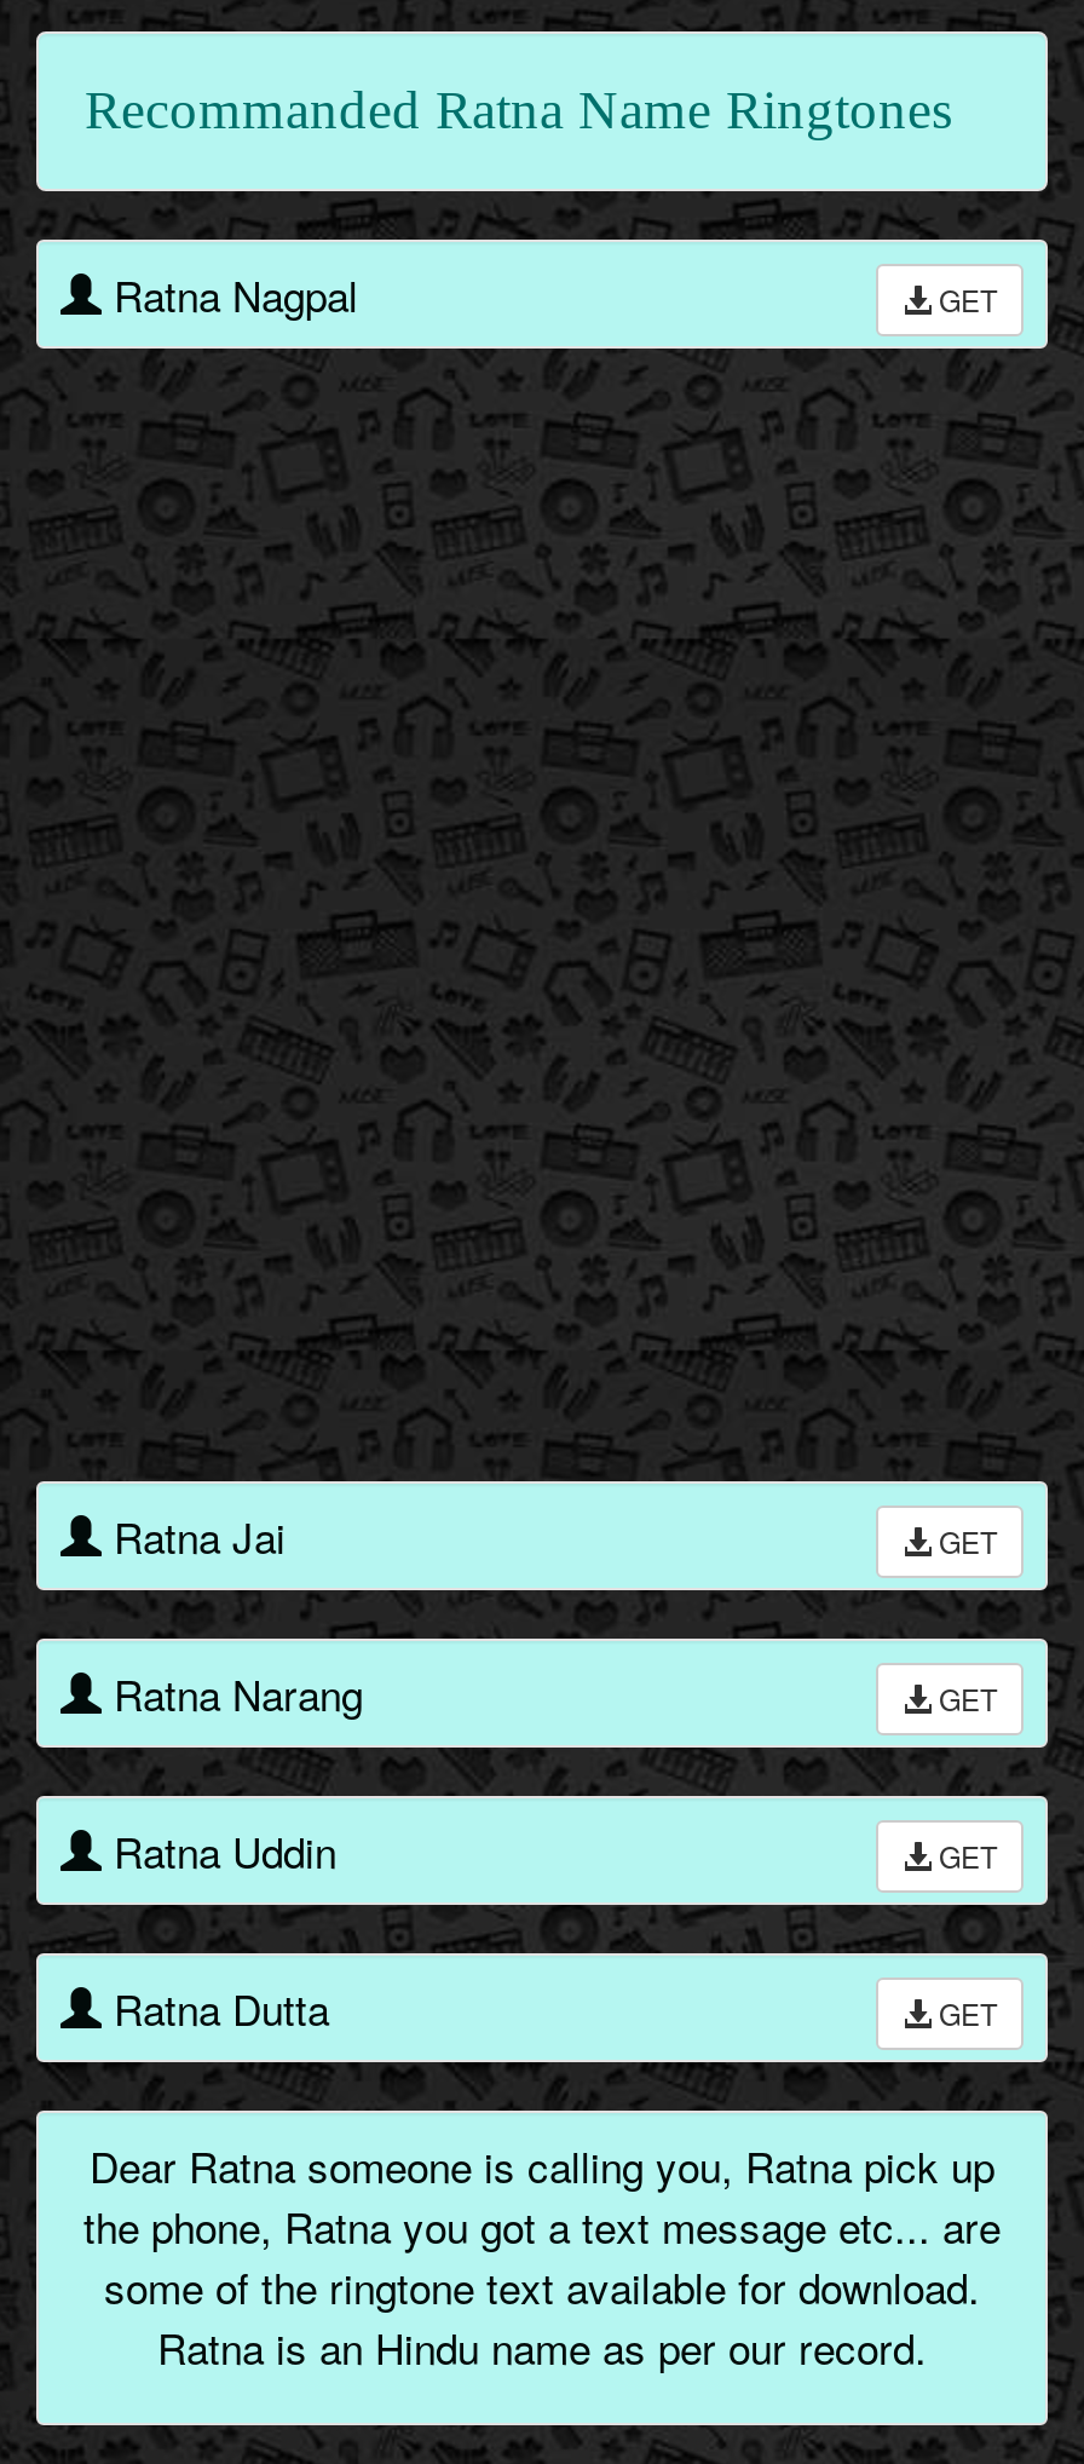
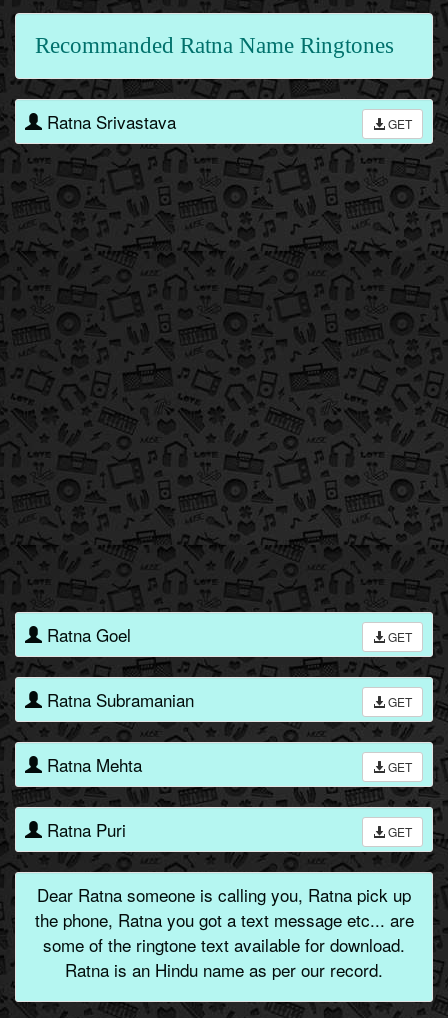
[102,263,358,324] Ratna Nagpal -> [42,109,176,134] Ratna Srivastava
[102,1505,286,1566] Ratna Jai -> [42,622,131,647] Ratna Goel
[102,1662,363,1723] Ratna Narang -> [42,687,194,712] Ratna Subramanian
[102,1820,336,1880] Ratna Uddin -> [42,752,142,777] Ratna Mehta
[102,1977,329,2038] Ratna Dutta -> [42,817,126,842] Ratna Puri

